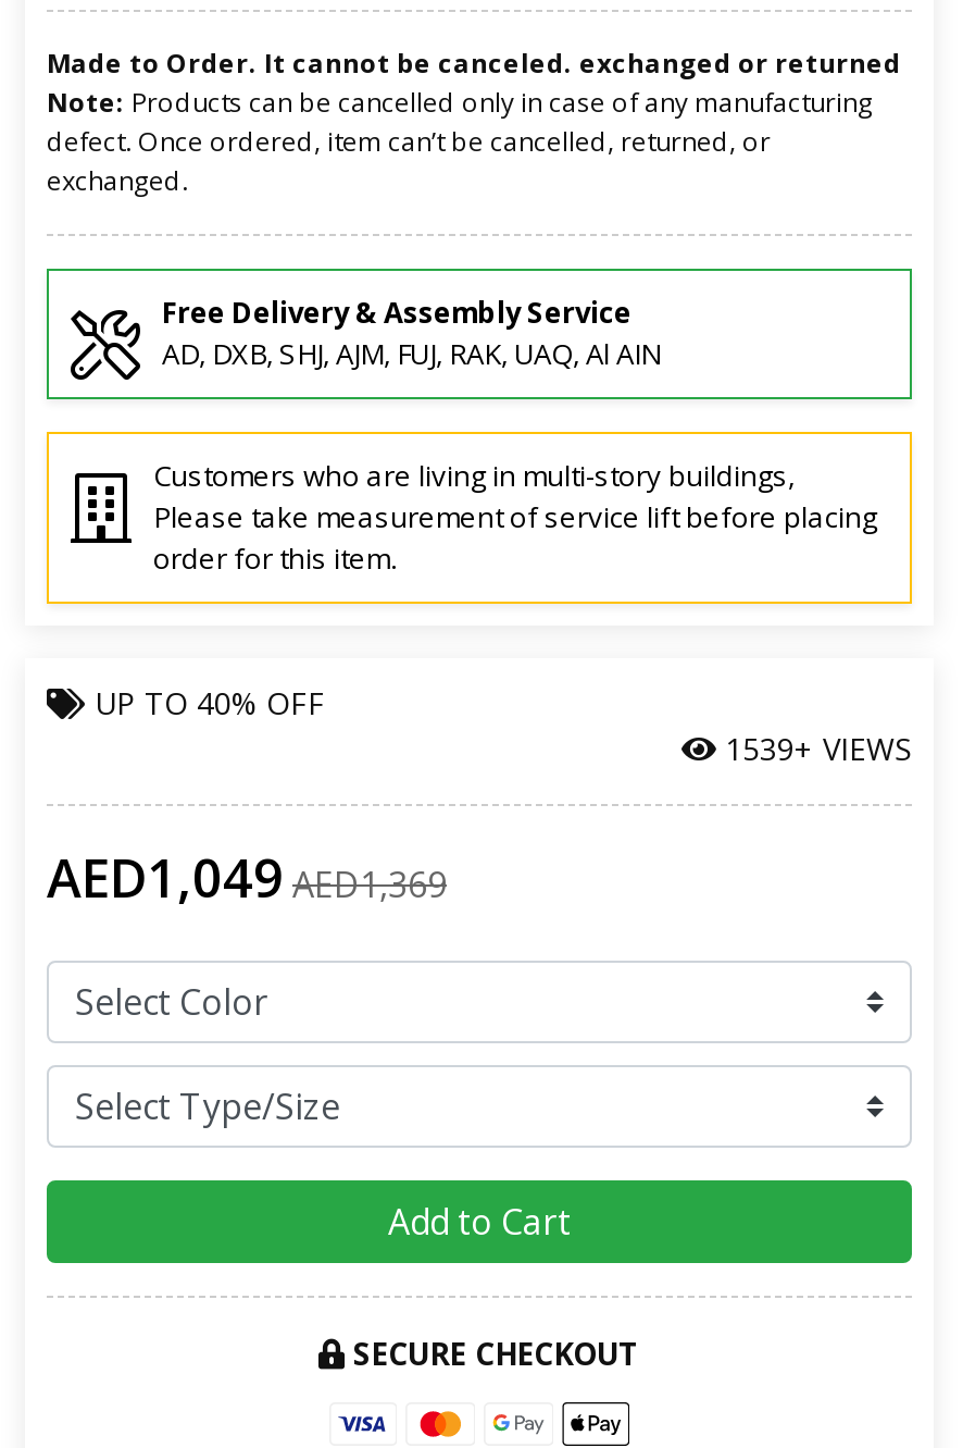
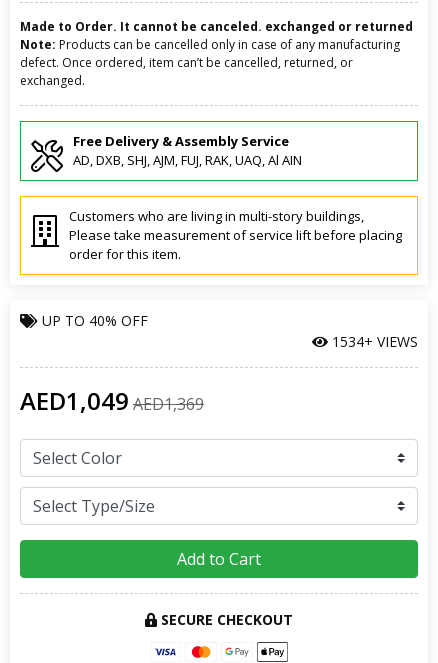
[716,727,912,769] 1539+ VIEWS -> [328,332,418,351] 1534+ VIEWS

